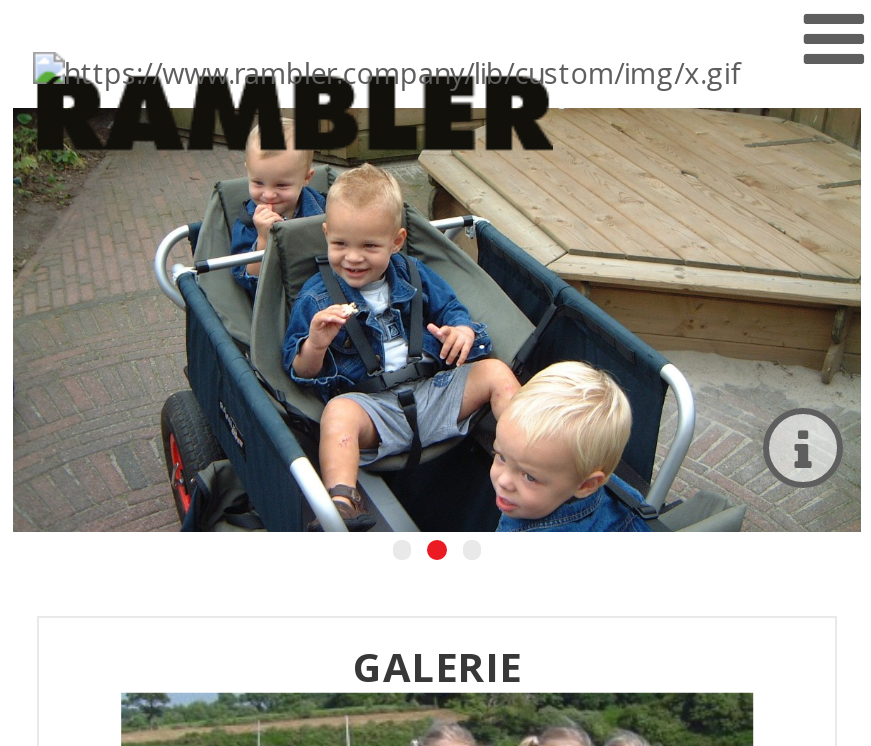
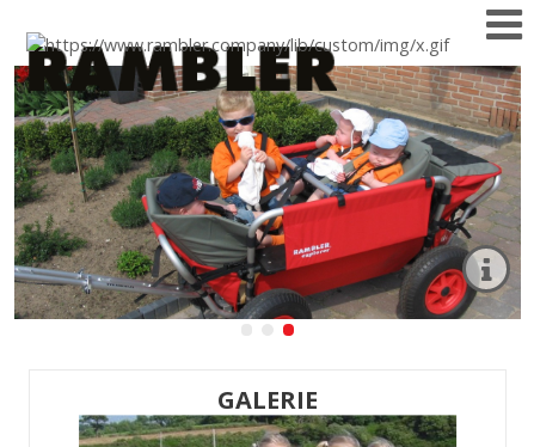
[13,106,861,562] [image] -> [14,65,521,337] [image]

